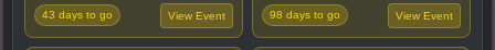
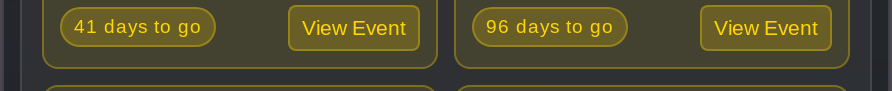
[42,9,113,21] 43 days to go -> [74,15,202,37] 41 days to go
[270,9,340,21] 98 days to go -> [486,15,614,37] 96 days to go

